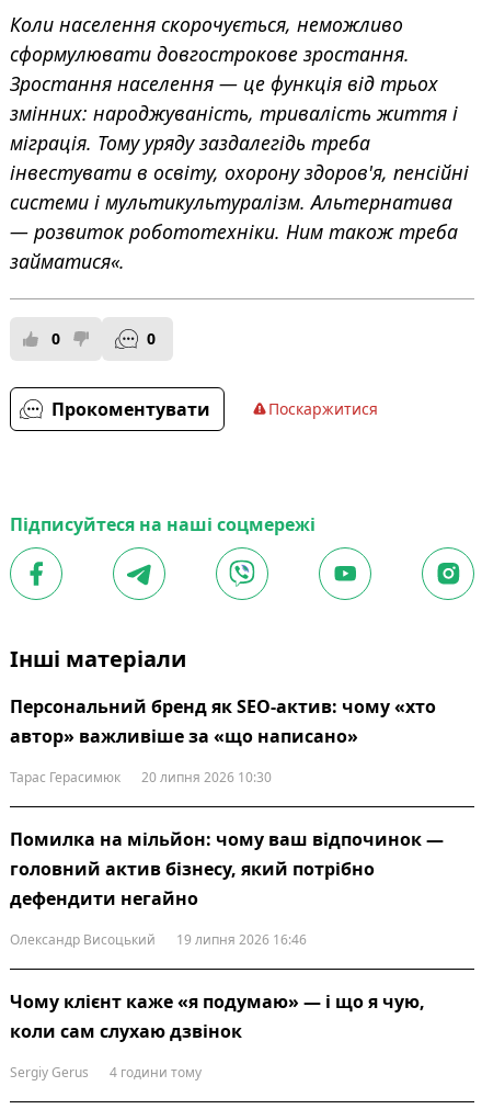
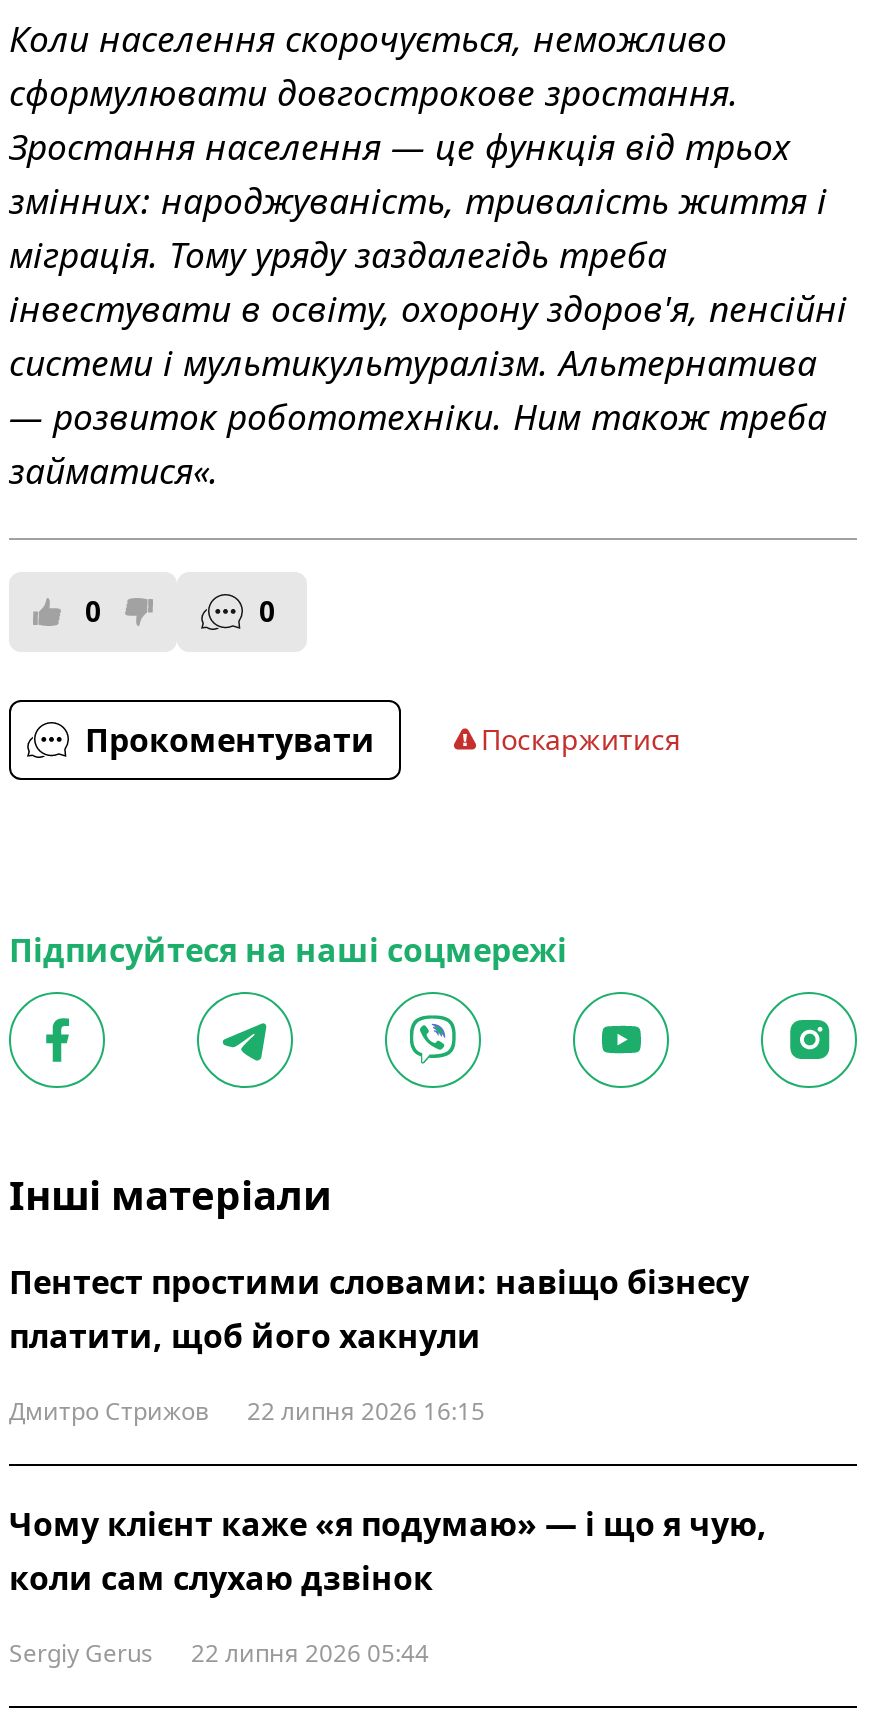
[10,694,444,949] Персональний бренд як SEO-актив: чому «хто | автор» важливіше за «що написано» | Тарас Герасимюк | 20 липня 2026 10:30 | Помилка на мільйон: чому ваш відпочинок — | головний актив бізнесу, який потрібно | дефендити негайно | Олександр Висоцький | 19 липня 2026 16:46 -> [9,1260,749,1428] Пентест простими словами: навіщо бізнесу | платити, щоб його хакнули | Дмитро Стрижов | 22 липня 2026 16:15
[10,1063,202,1082] Sergiy Gerus 4 години тому -> [9,1636,429,1670] Sergiy Gerus 22 липня 2026 05:44

